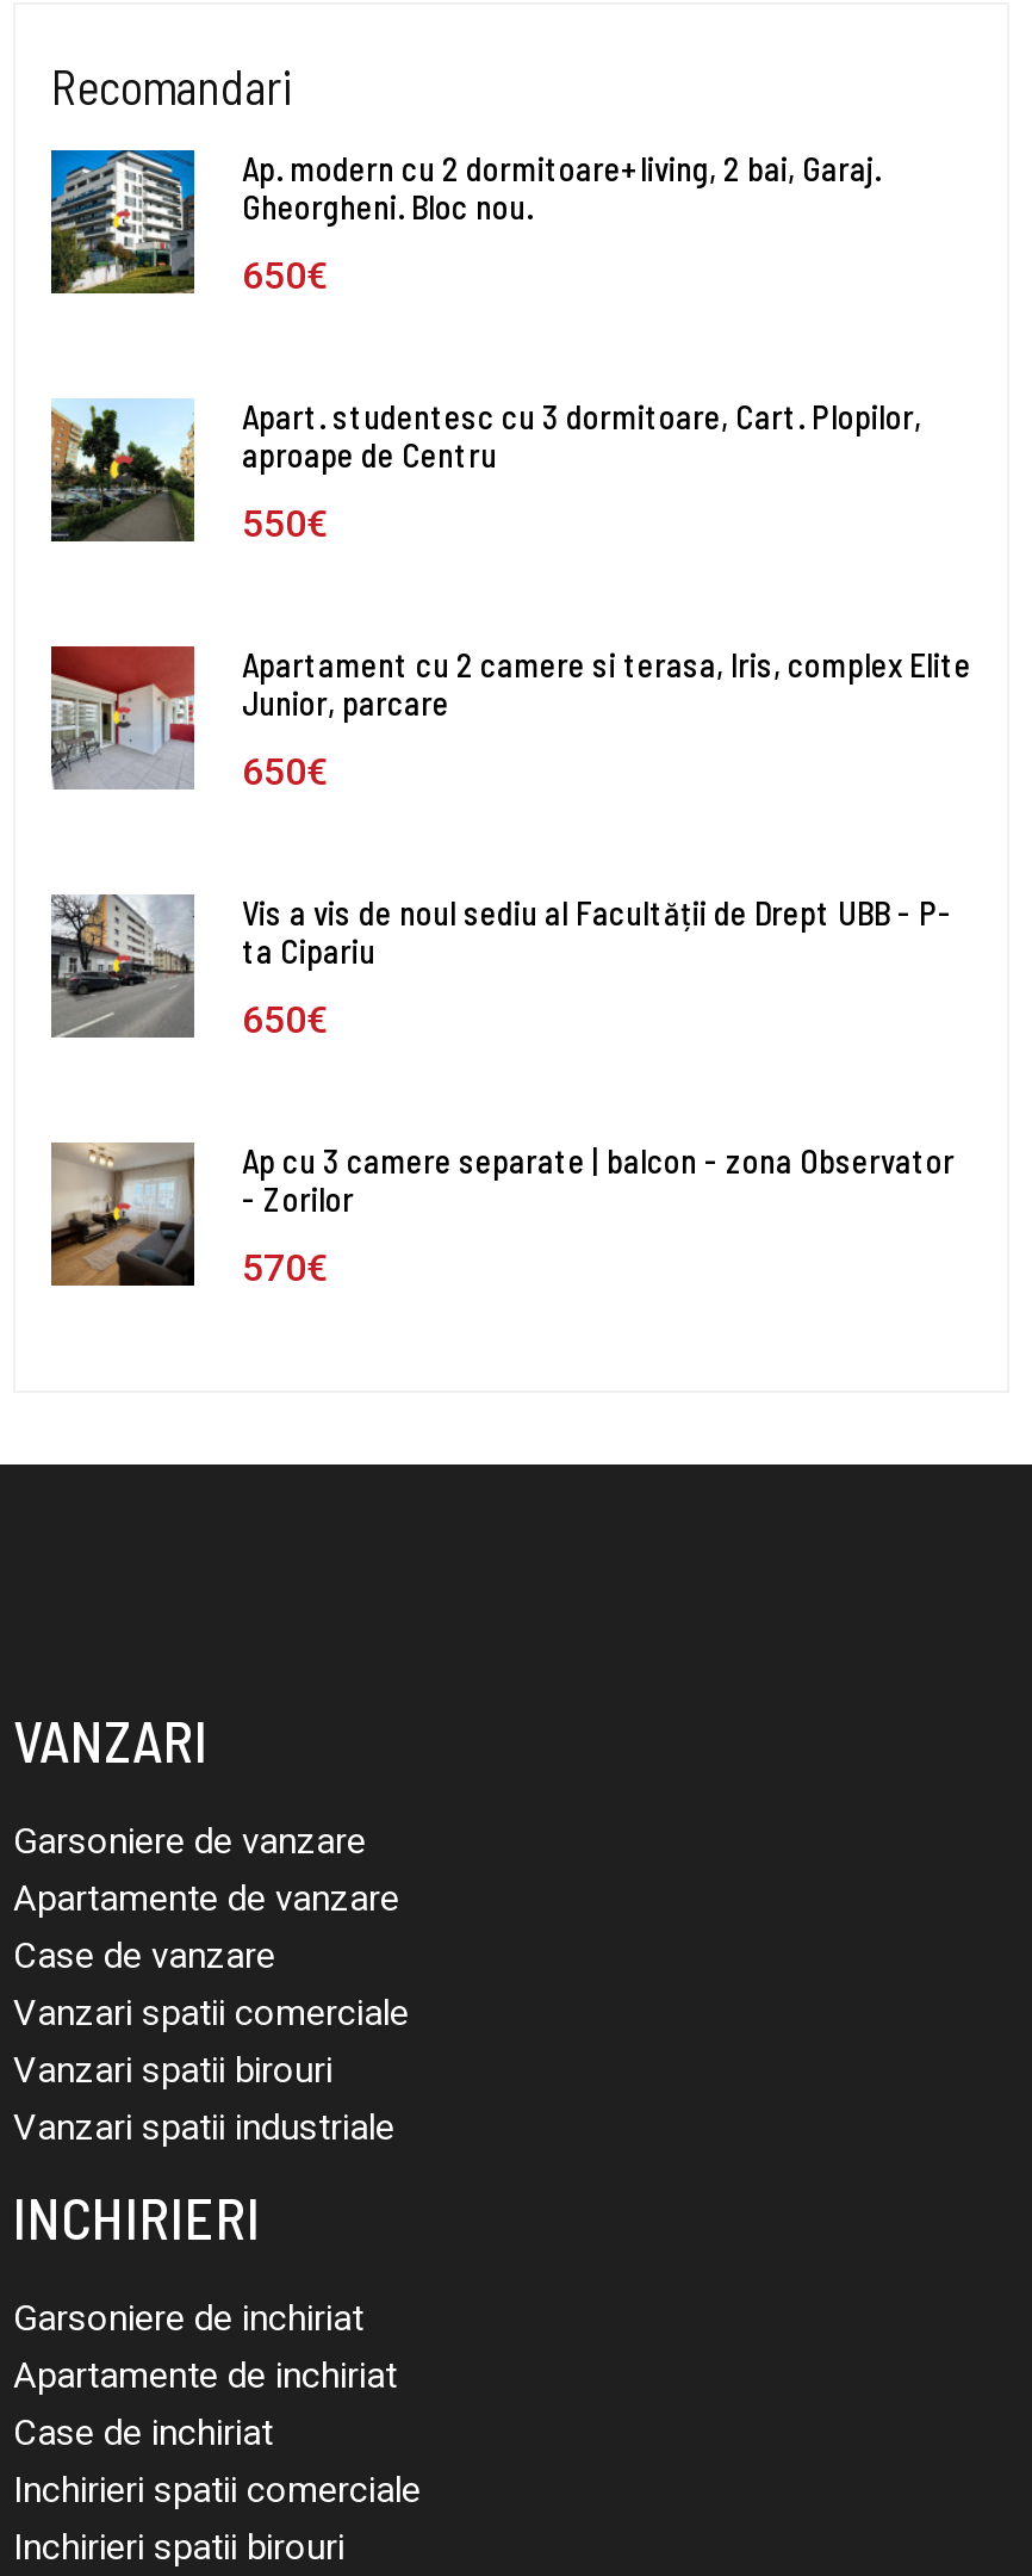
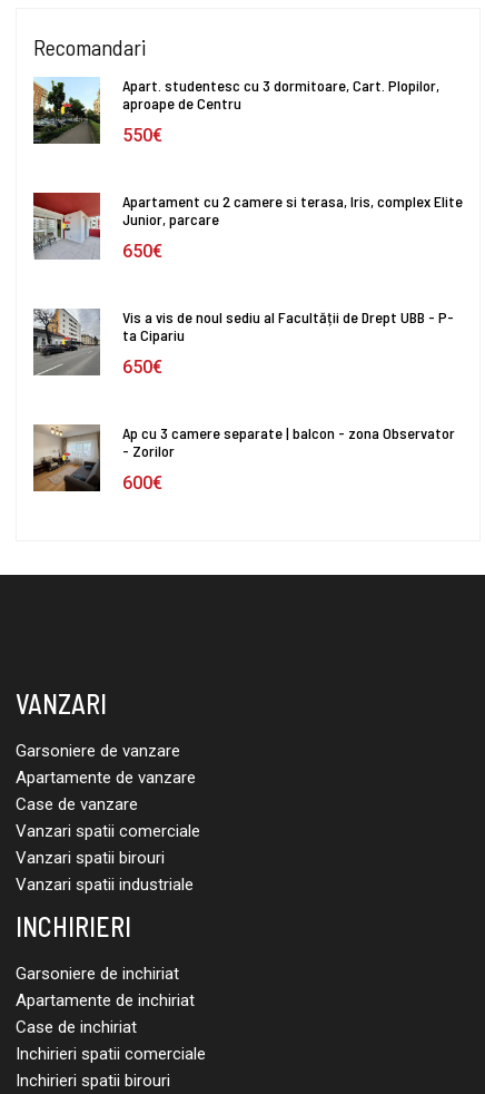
[49,147,881,297] [image] | Ap. modern cu 2 dormitoare+living, 2 bai, Garaj. | Gheorgheni. Bloc nou. | 650€ -> none
[242,1244,328,1289] 570€ -> [122,472,162,493] 600€

